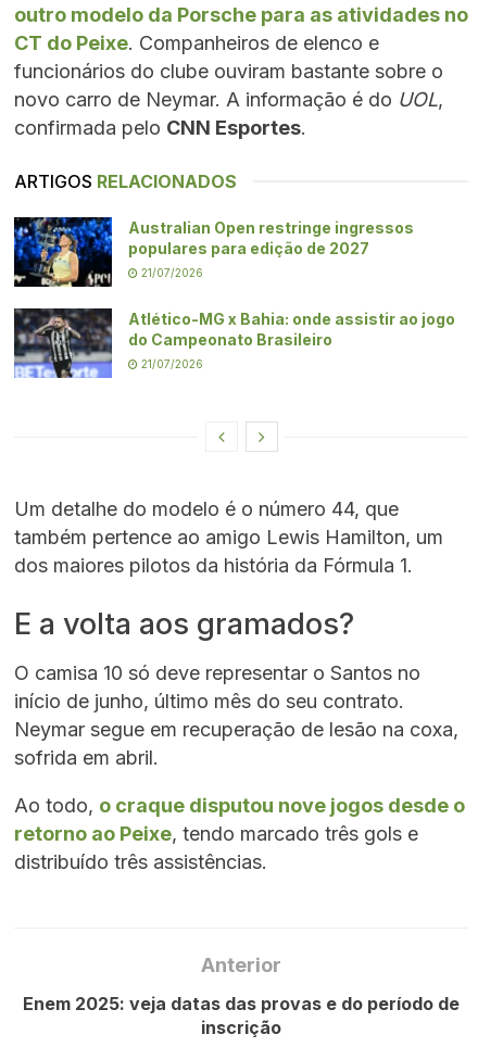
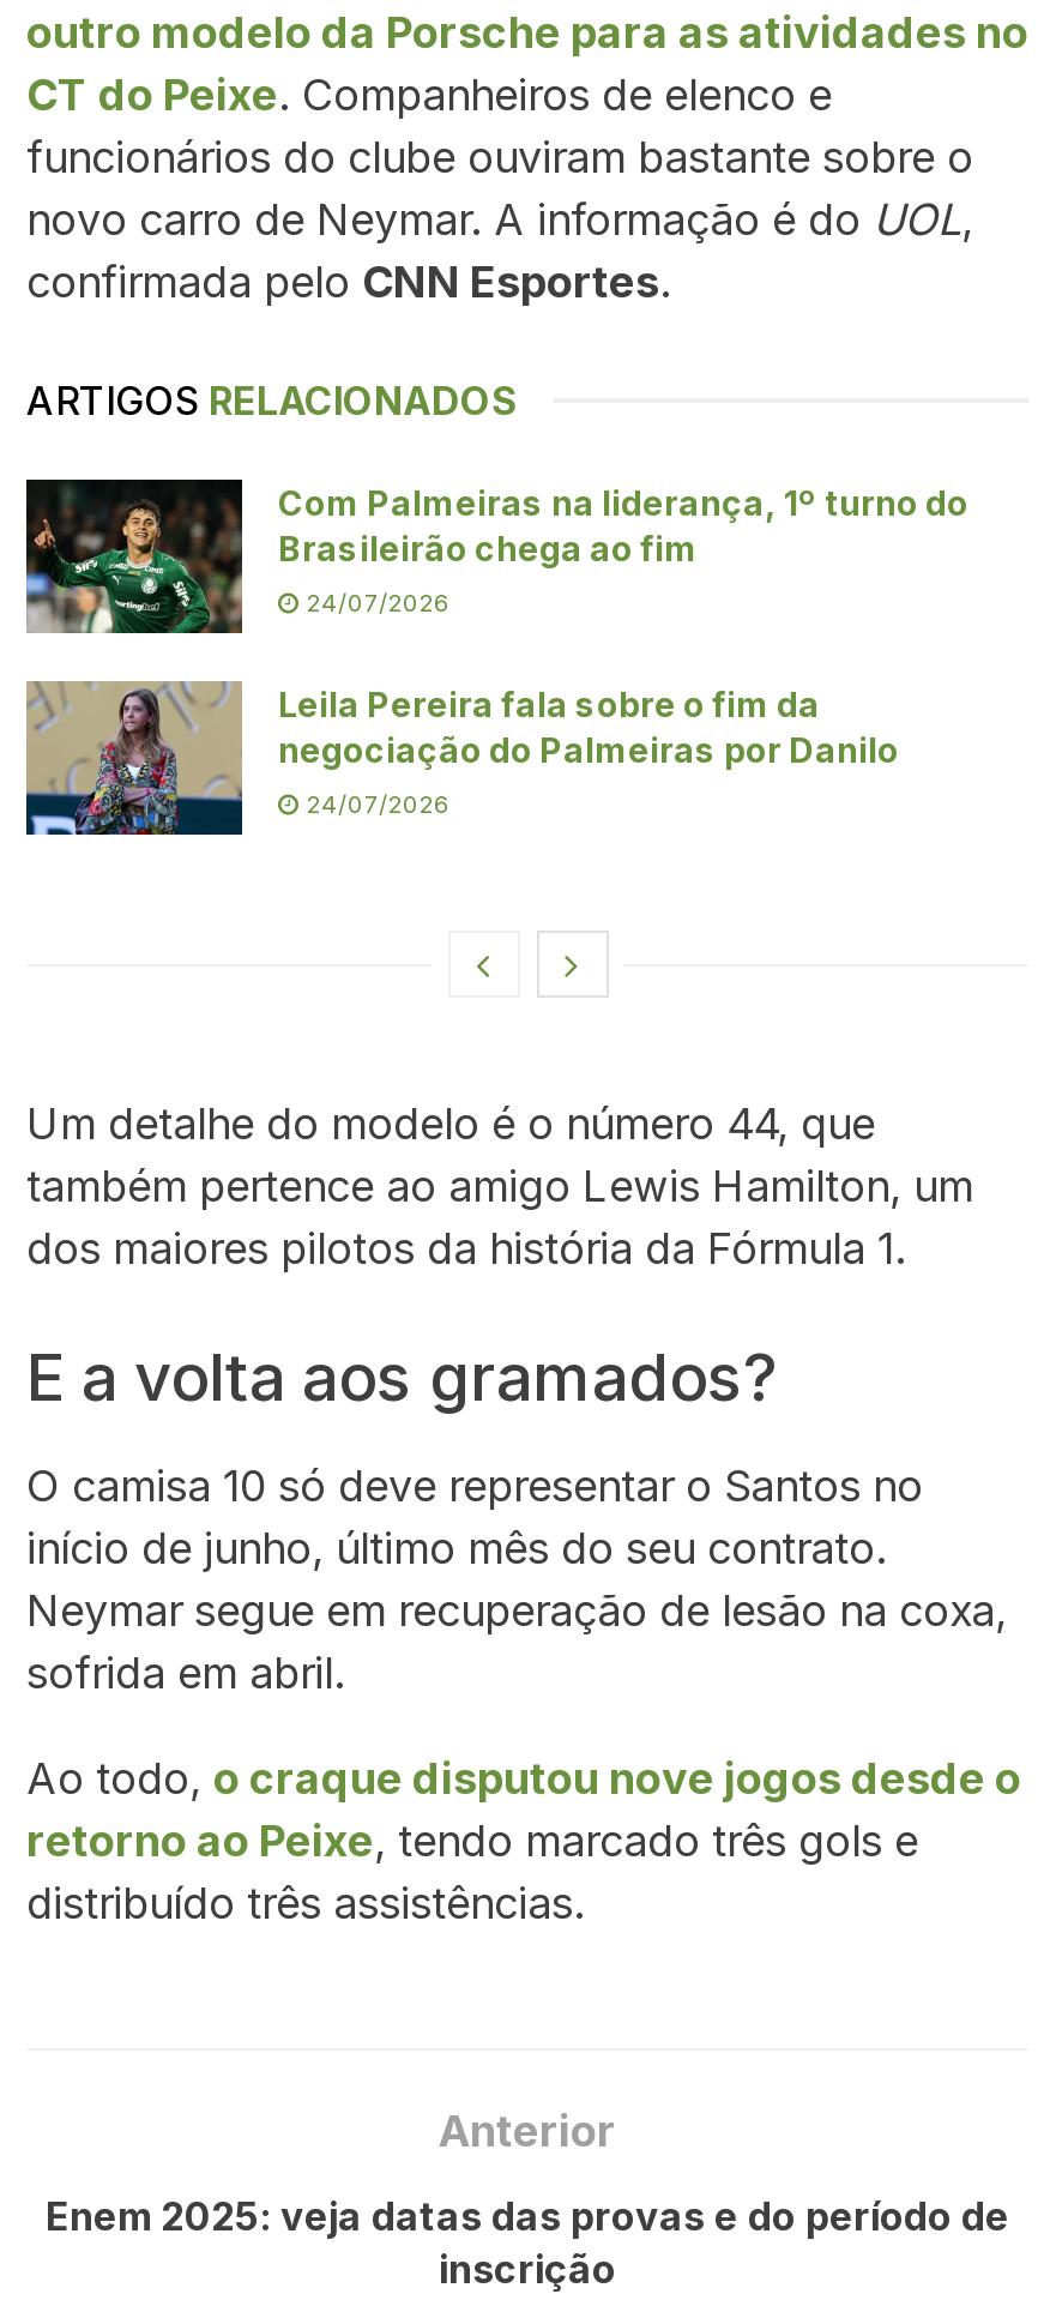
[13,216,414,288] [image] | Australian Open restringe ingressos | populares para edição de 2027 -> [24,477,968,636] [image] | Com Palmeiras na liderança, 1º turno do | Brasileirão chega ao fim
[138,266,203,279] 21/07/2026 -> [300,587,451,616] 24/07/2026
[13,308,455,379] [image] | Atlético-MG x Bahia: onde assistir ao jogo | do Campeonato Brasileiro -> [24,681,899,837] [image] | Leila Pereira fala sobre o fim da | negociação do Palmeiras por Danilo
[138,357,203,370] 21/07/2026 -> [300,789,451,818] 24/07/2026

